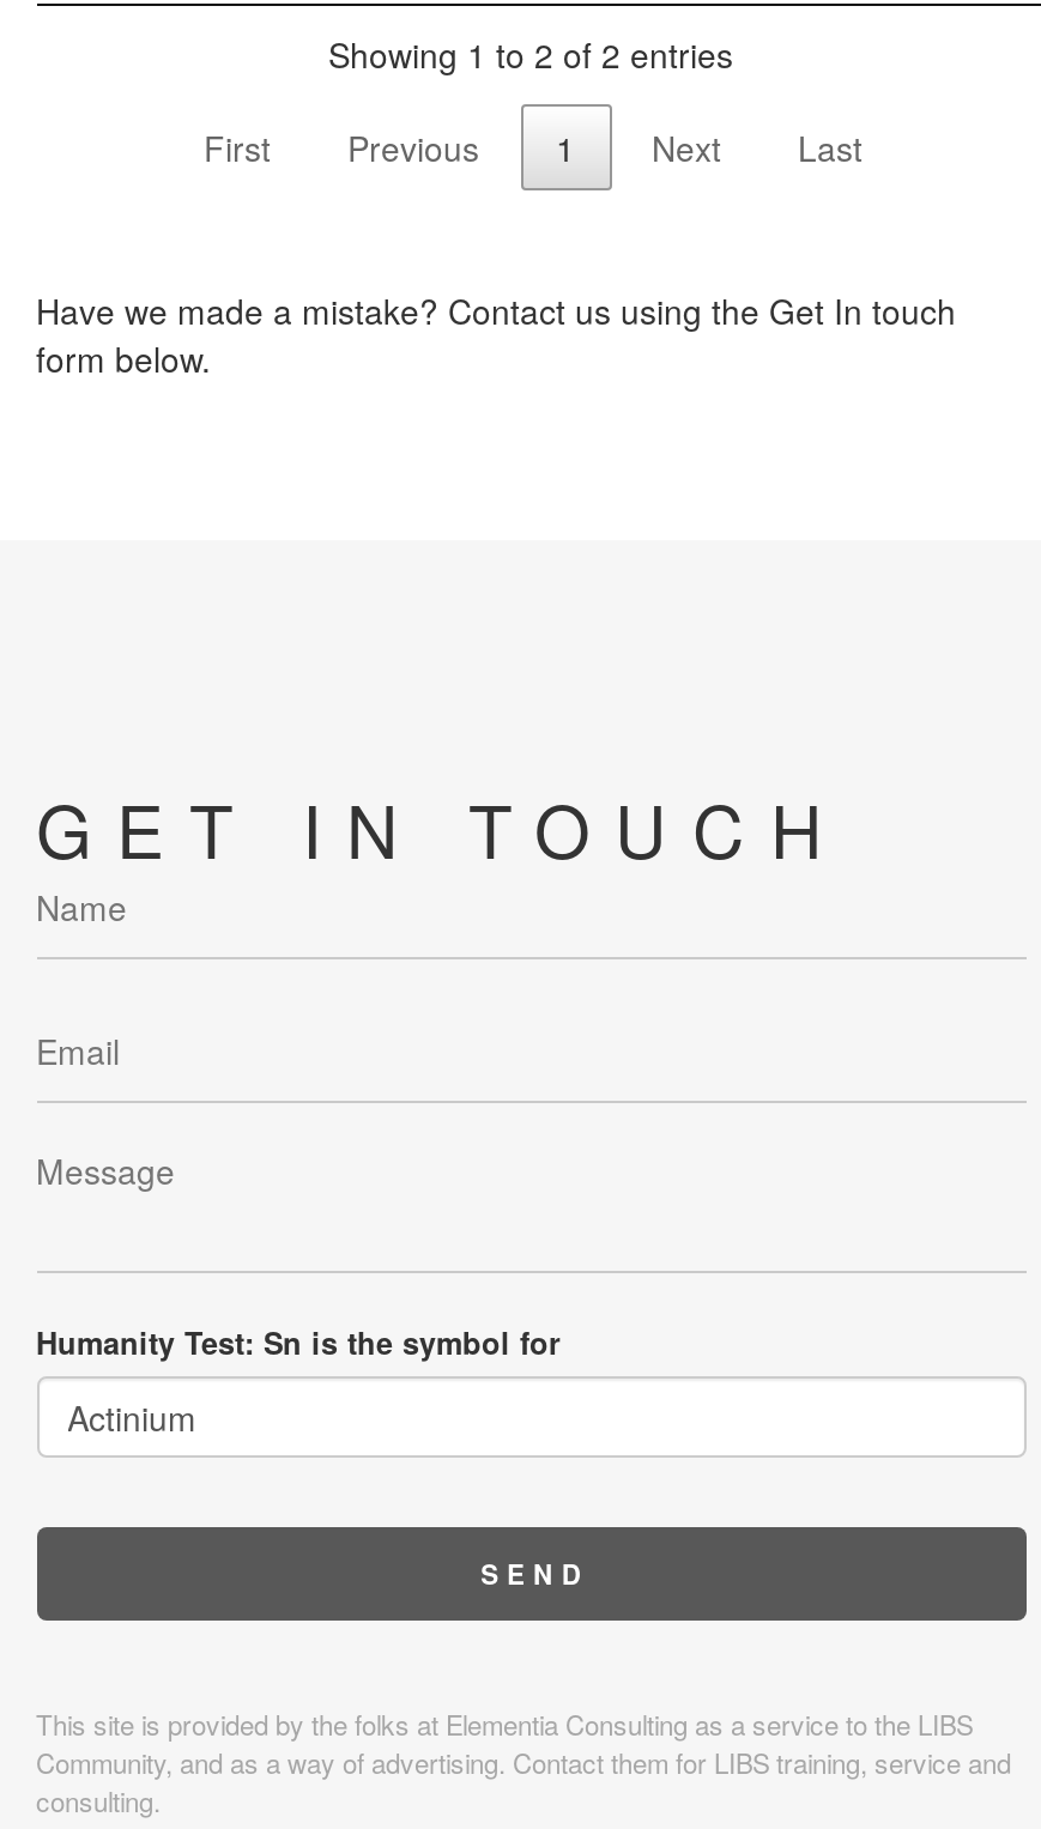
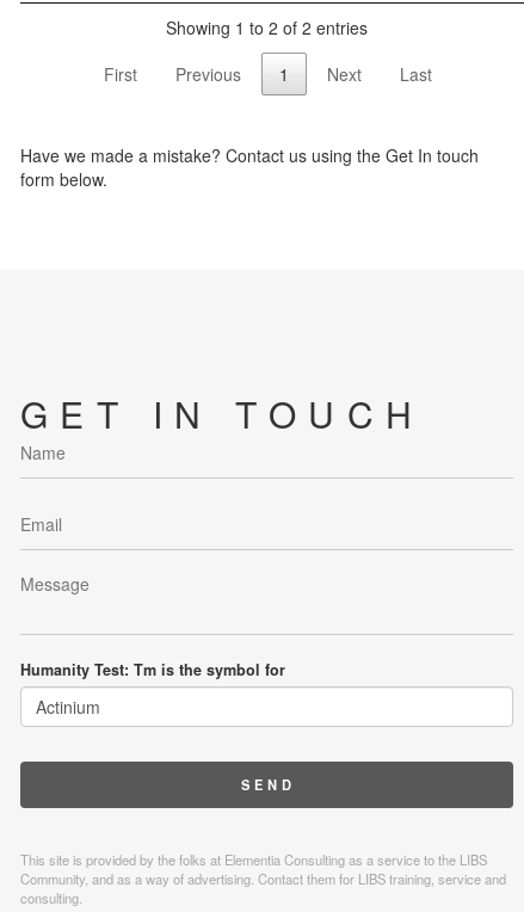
[36,1321,561,1364] Humanity Test: Sn is the symbol for -> [20,659,285,680] Humanity Test: Tm is the symbol for

